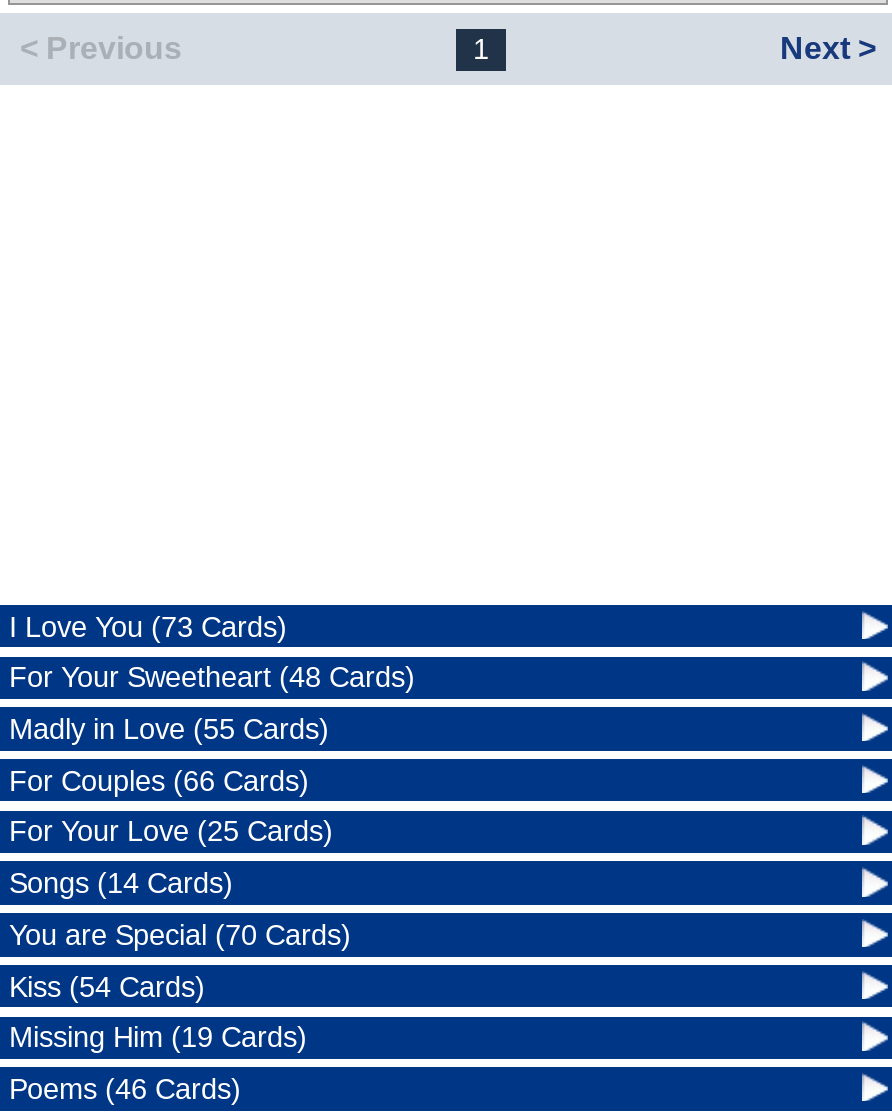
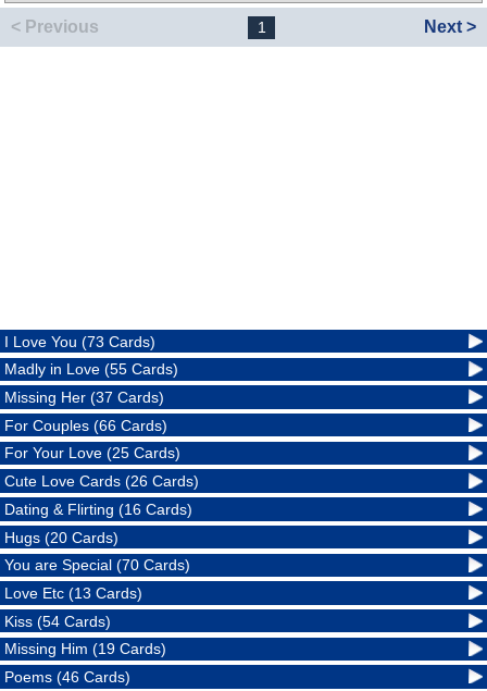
[9,662,415,694] For Your Sweetheart (48 Cards) -> none
moved [9,713,329,745] -> [5,361,179,378]: Madly in Love (55 Cards)
none -> [5,389,165,406] Missing Her (37 Cards)
[9,867,233,899] Songs (14 Cards) -> [5,472,199,546] Cute Love Cards (26 Cards) | Dating & Flirting (16 Cards) | Hugs (20 Cards)
none -> [5,584,143,602] Love Etc (13 Cards)

